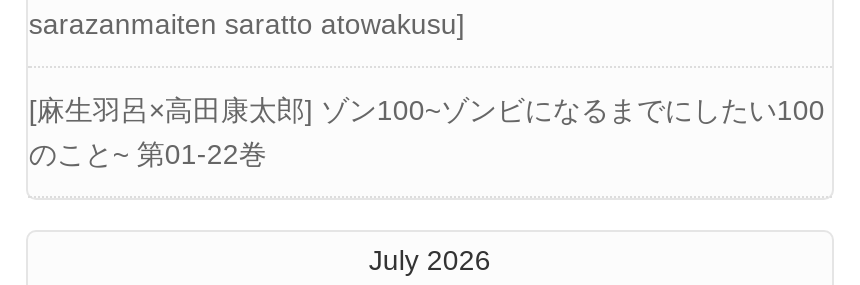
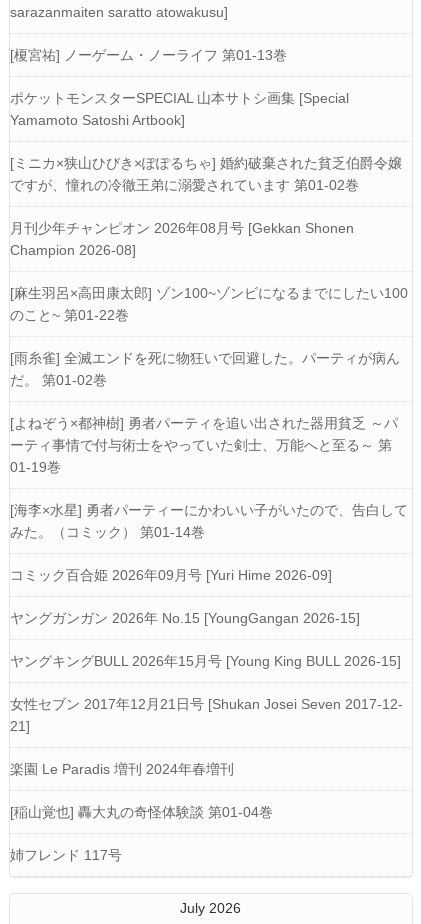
none -> [10,47,402,258] [榎宮祐] ノーゲーム・ノーライフ 第01-13巻 | ポケットモンスターSPECIAL 山本サトシ画集 [Special | Yamamoto Satoshi Artbook] | [ミニカ×狭山ひびき×ぽぽるちゃ] 婚約破棄された貧乏伯爵令嬢 | ですが、憧れの冷徹王弟に溺愛されています 第01-02巻 | 月刊少年チャンピオン 2026年08月号 [Gekkan Shonen | Champion 2026-08]
none -> [10,350,408,863] [雨糸雀] 全滅エンドを死に物狂いで回避した。パーティが病ん | だ。 第01-02巻 | [よねぞう×都神樹] 勇者パーティを追い出された器用貧乏 ～パ | ーティ事情で付与術士をやっていた剣士、万能へと至る～ 第 | 01-19巻 | [海李×水星] 勇者パーティーにかわいい子がいたので、告白して | みた。（コミック） 第01-14巻 | コミック百合姫 2026年09月号 [Yuri Hime 2026-09] | ヤングガンガン 2026年 No.15 [YoungGangan 2026-15] | ヤングキングBULL 2026年15月号 [Young King BULL 2026-15] | 女性セブン 2017年12月21日号 [Shukan Josei Seven 2017-12- | 21] | 楽園 Le Paradis 増刊 2024年春増刊 | [稲山覚也] 轟大丸の奇怪体験談 第01-04巻 | 姉フレンド 117号

